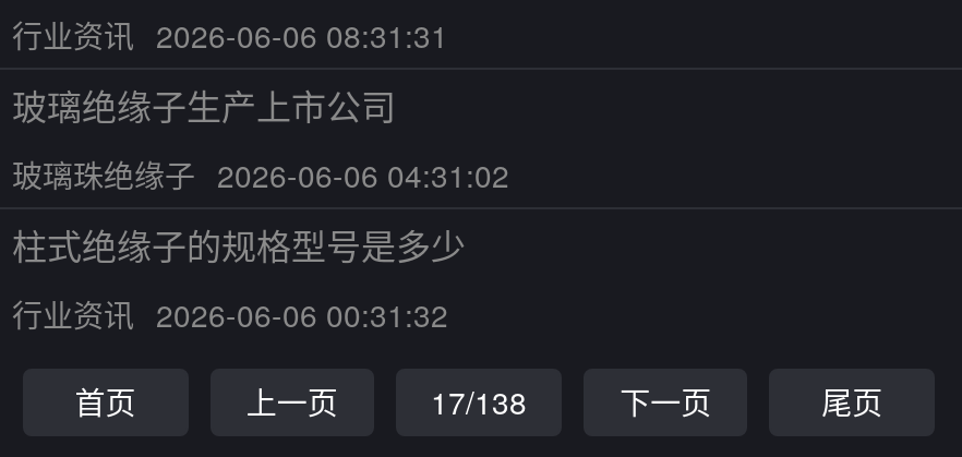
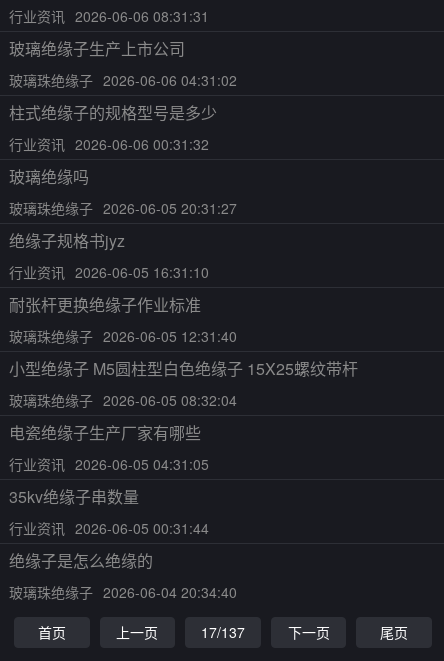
none -> [9,165,358,602] 玻璃绝缘吗 | 玻璃珠绝缘子 2026-06-05 20:31:27 | 绝缘子规格书jyz | 行业资讯 2026-06-05 16:31:10 | 耐张杆更换绝缘子作业标准 | 玻璃珠绝缘子 2026-06-05 12:31:40 | 小型绝缘子 M5圆柱型白色绝缘子 15X25螺纹带杆 | 玻璃珠绝缘子 2026-06-05 08:32:04 | 电瓷绝缘子生产厂家有哪些 | 行业资讯 2026-06-05 04:31:05 | 35kv绝缘子串数量 | 行业资讯 2026-06-05 00:31:44 | 绝缘子是怎么绝缘的 | 玻璃珠绝缘子 2026-06-04 20:34:40
[431,380,527,423] 17/138 -> [201,622,245,642] 17/137

